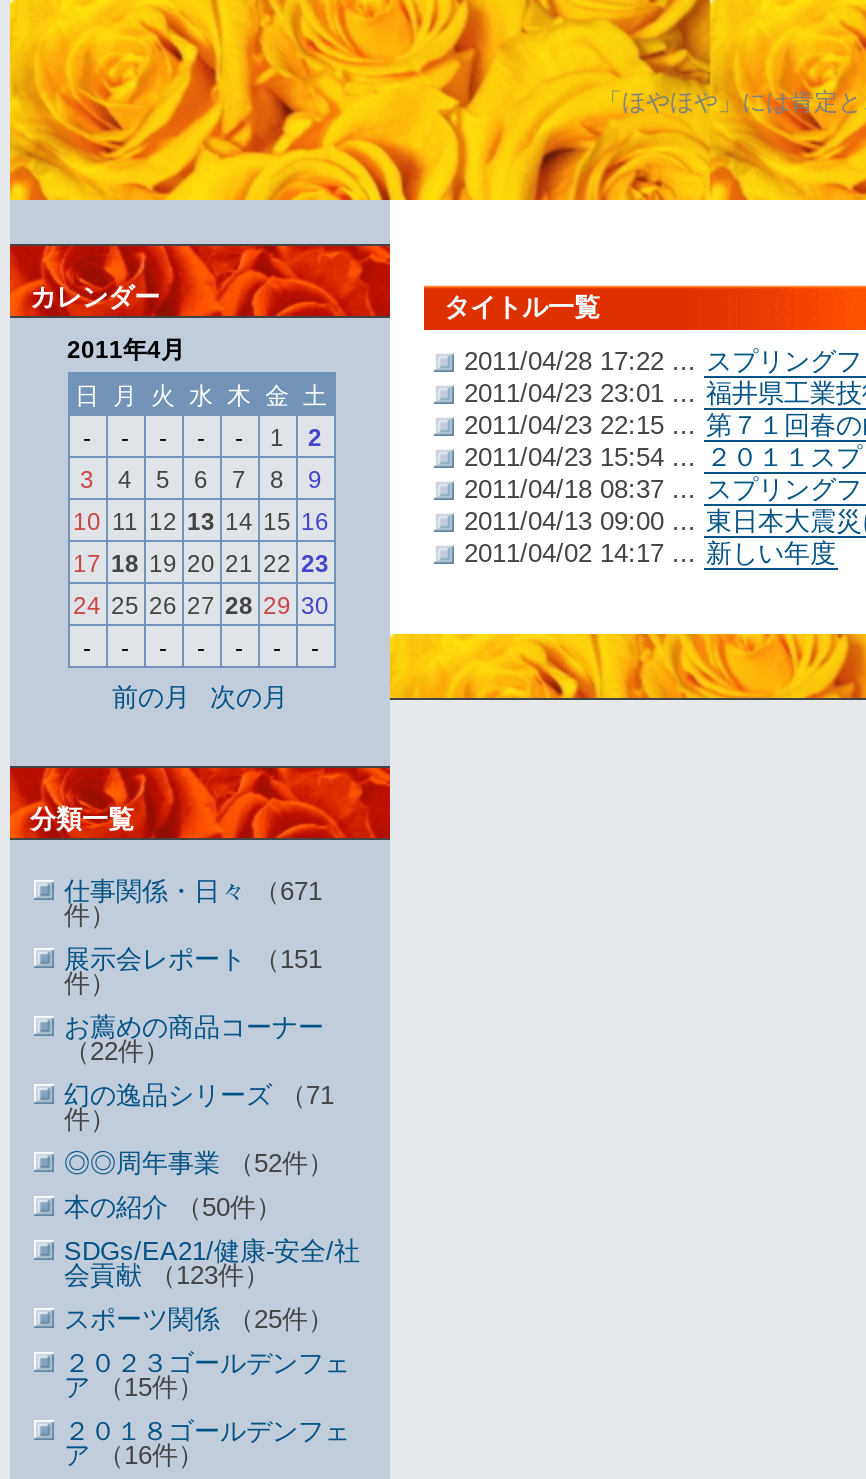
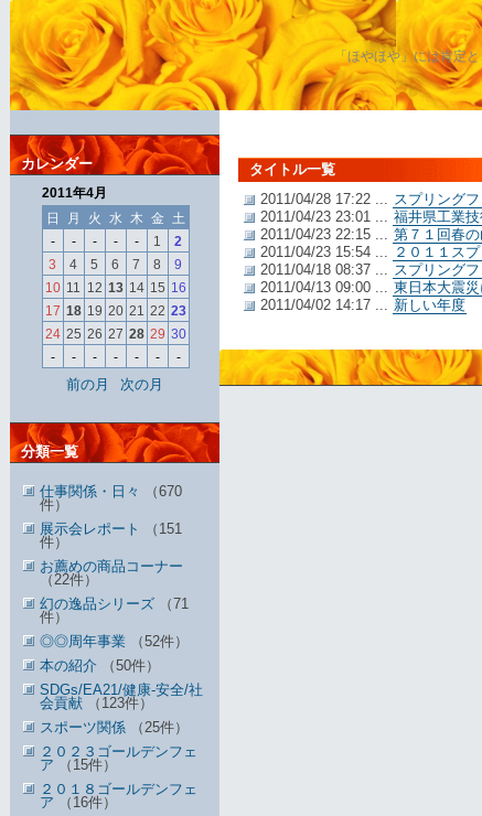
[64,876,322,906] 仕事関係・日々（671 -> [40,483,182,500] 仕事関係・日々（670

